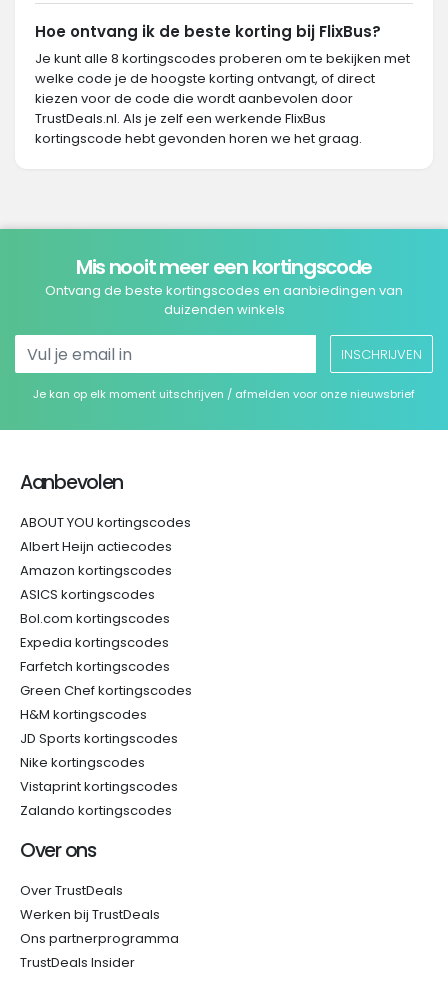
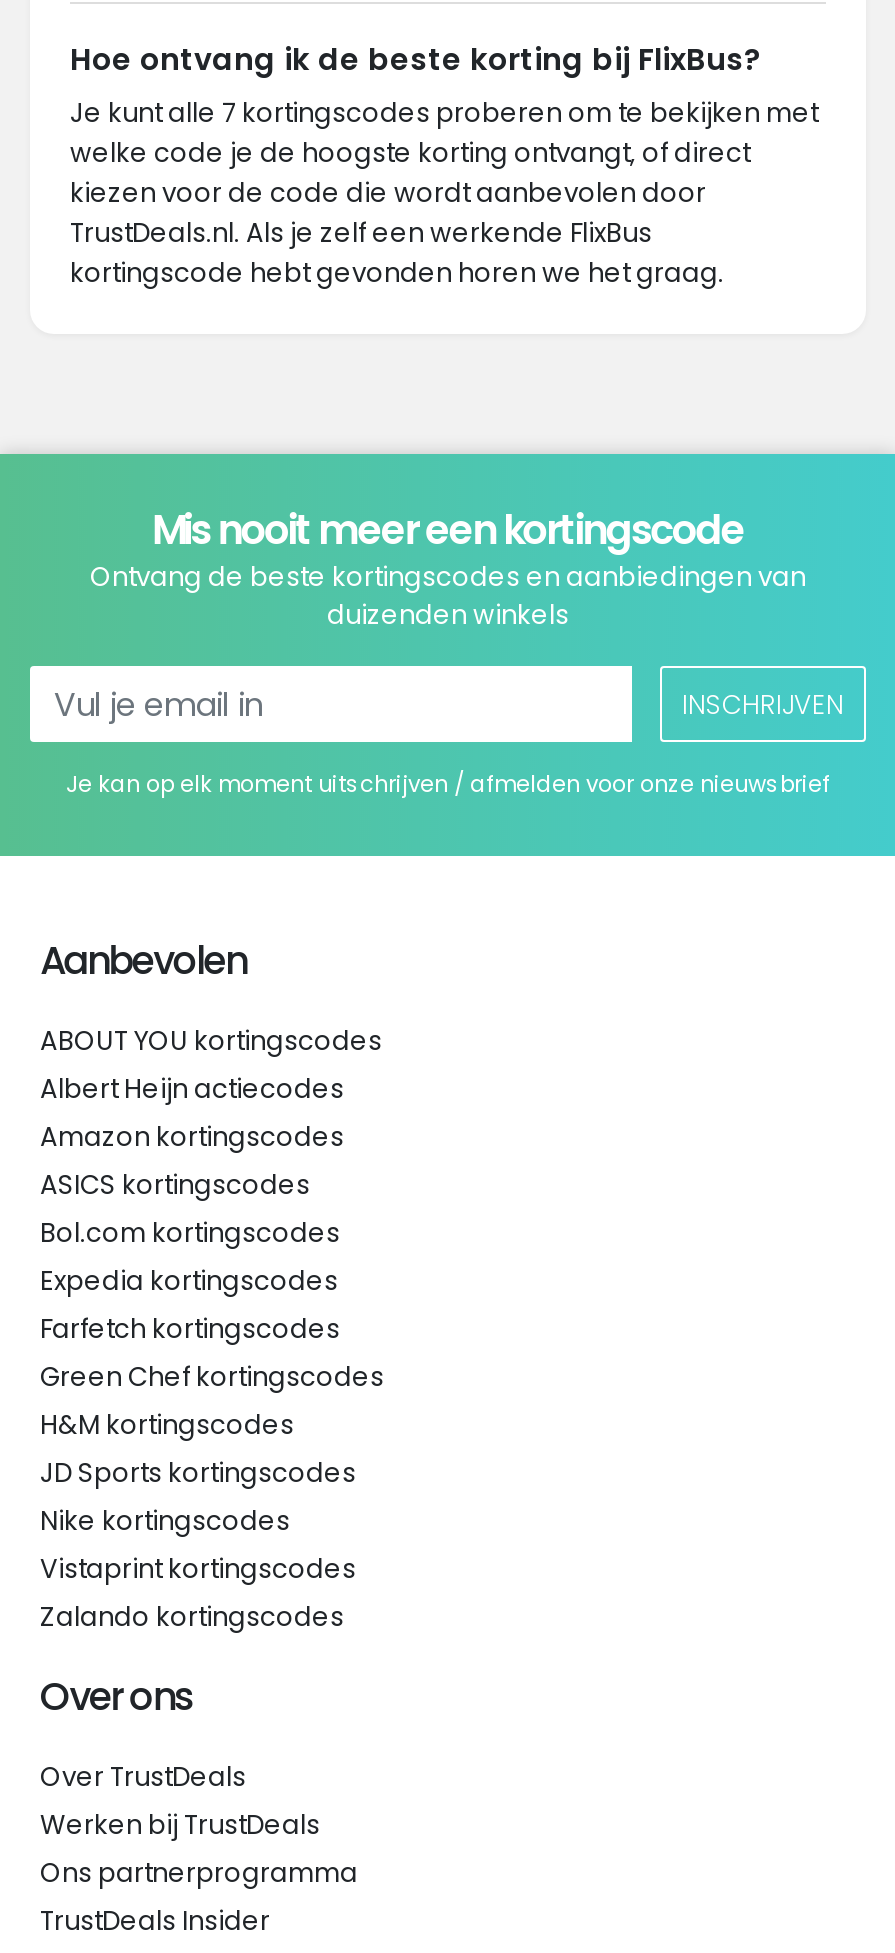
[35,49,410,68] Je kunt alle 8 kortingscodes proberen om te bekijken met -> [70,94,818,132] Je kunt alle 7 kortingscodes proberen om te bekijken met

